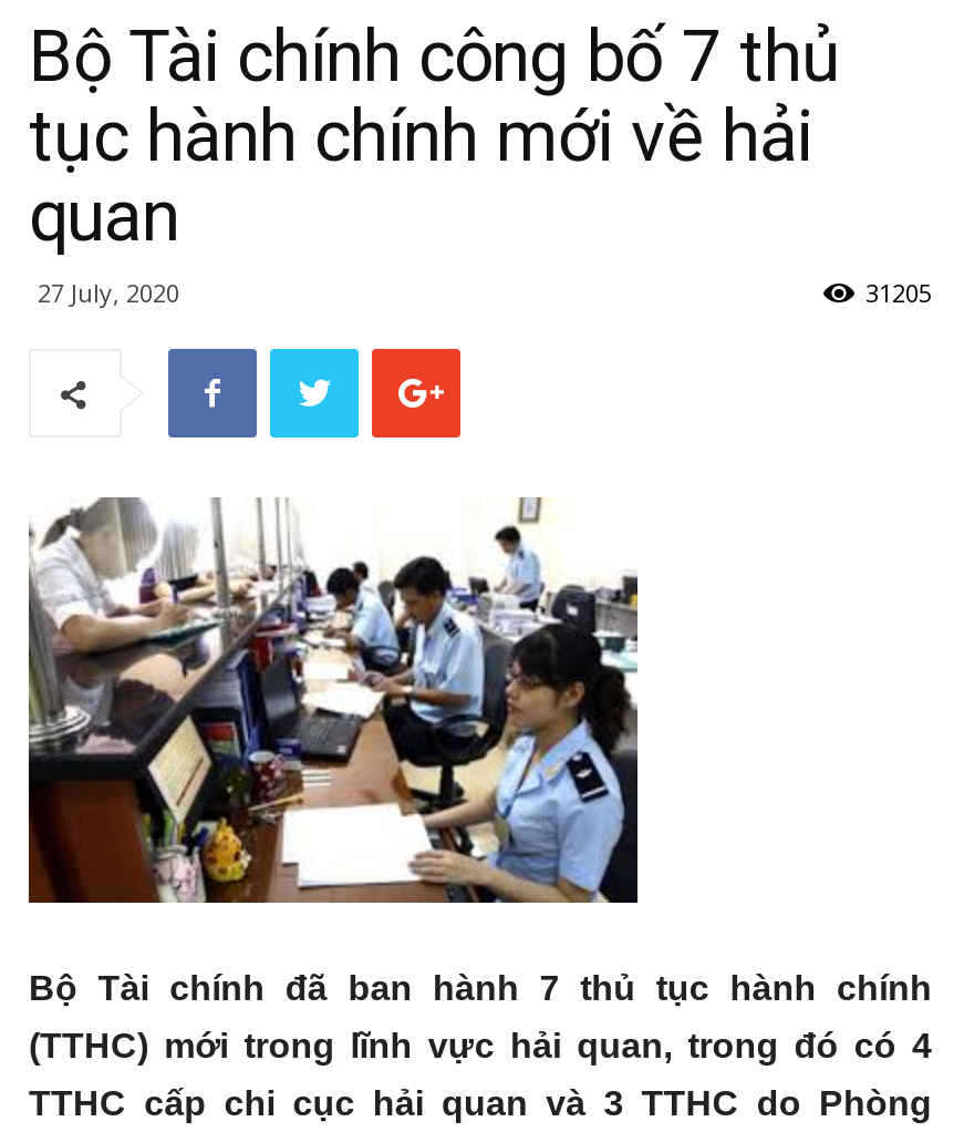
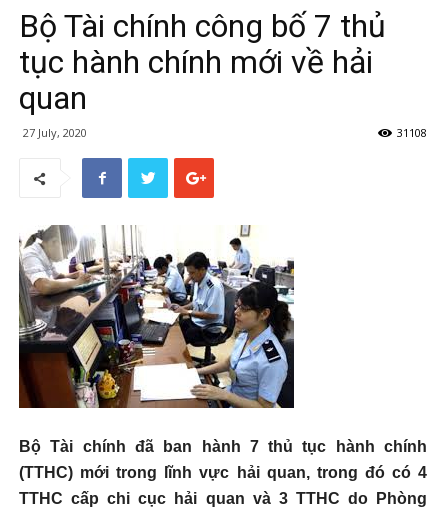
[865,276,932,309] 31205 -> [397,125,427,140] 31108

